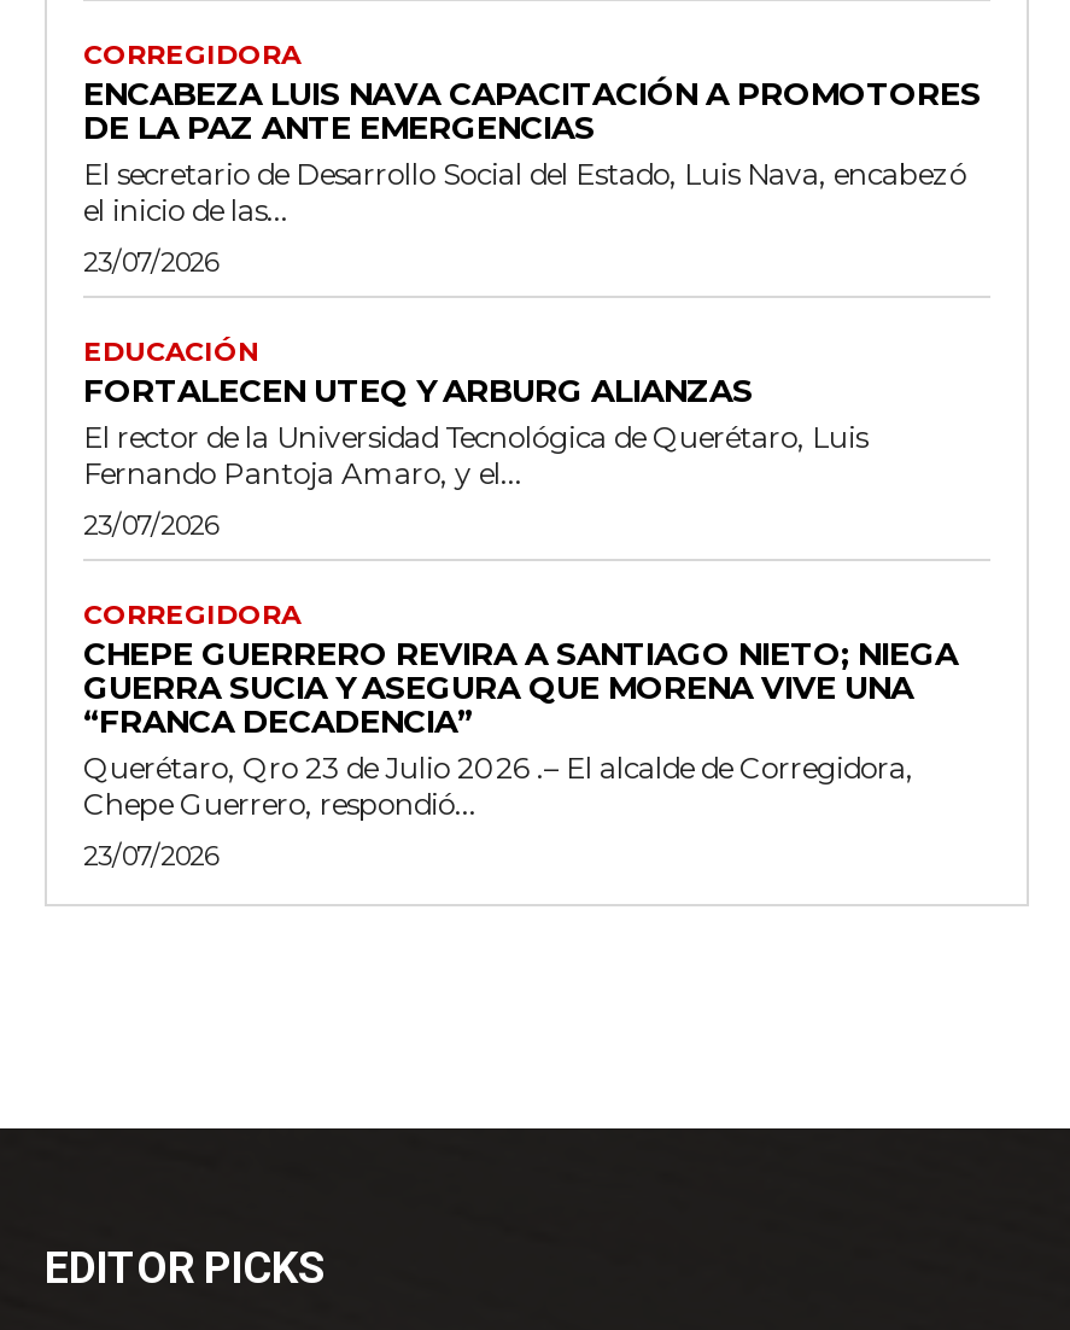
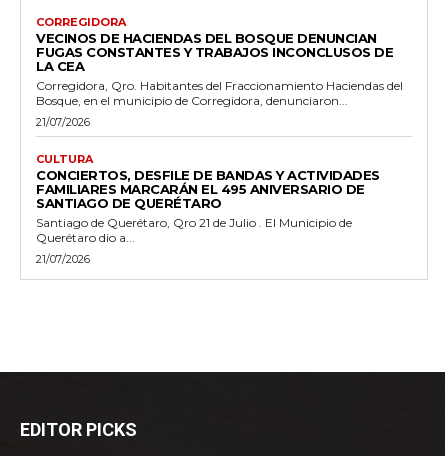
[83,73,981,872] ENCABEZA LUIS NAVA CAPACITACIÓN A PROMOTORES | DE LA PAZ ANTE EMERGENCIAS | El secretario de Desarrollo Social del Estado, Luis Nava, encabezó | el inicio de las... | 23/07/2026 | EDUCACIÓN | FORTALECEN UTEQ Y ARBURG ALIANZAS | El rector de la Universidad Tecnológica de Querétaro, Luis | Fernando Pantoja Amaro, y el... | 23/07/2026 | CORREGIDORA | CHEPE GUERRERO REVIRA A SANTIAGO NIETO; NIEGA | GUERRA SUCIA Y ASEGURA QUE MORENA VIVE UNA | “FRANCA DECADENCIA” | Querétaro, Qro 23 de Julio 2026 .– El alcalde de Corregidora, | Chepe Guerrero, respondió... | 23/07/2026 -> [36,30,403,266] VECINOS DE HACIENDAS DEL BOSQUE DENUNCIAN | FUGAS CONSTANTES Y TRABAJOS INCONCLUSOS DE | LA CEA | Corregidora, Qro. Habitantes del Fraccionamiento Haciendas del | Bosque, en el municipio de Corregidora, denunciaron... | 21/07/2026 | CULTURA | CONCIERTOS, DESFILE DE BANDAS Y ACTIVIDADES | FAMILIARES MARCARÁN EL 495 ANIVERSARIO DE | SANTIAGO DE QUERÉTARO | Santiago de Querétaro, Qro 21 de Julio . El Municipio de | Querétaro dio a... | 21/07/2026

